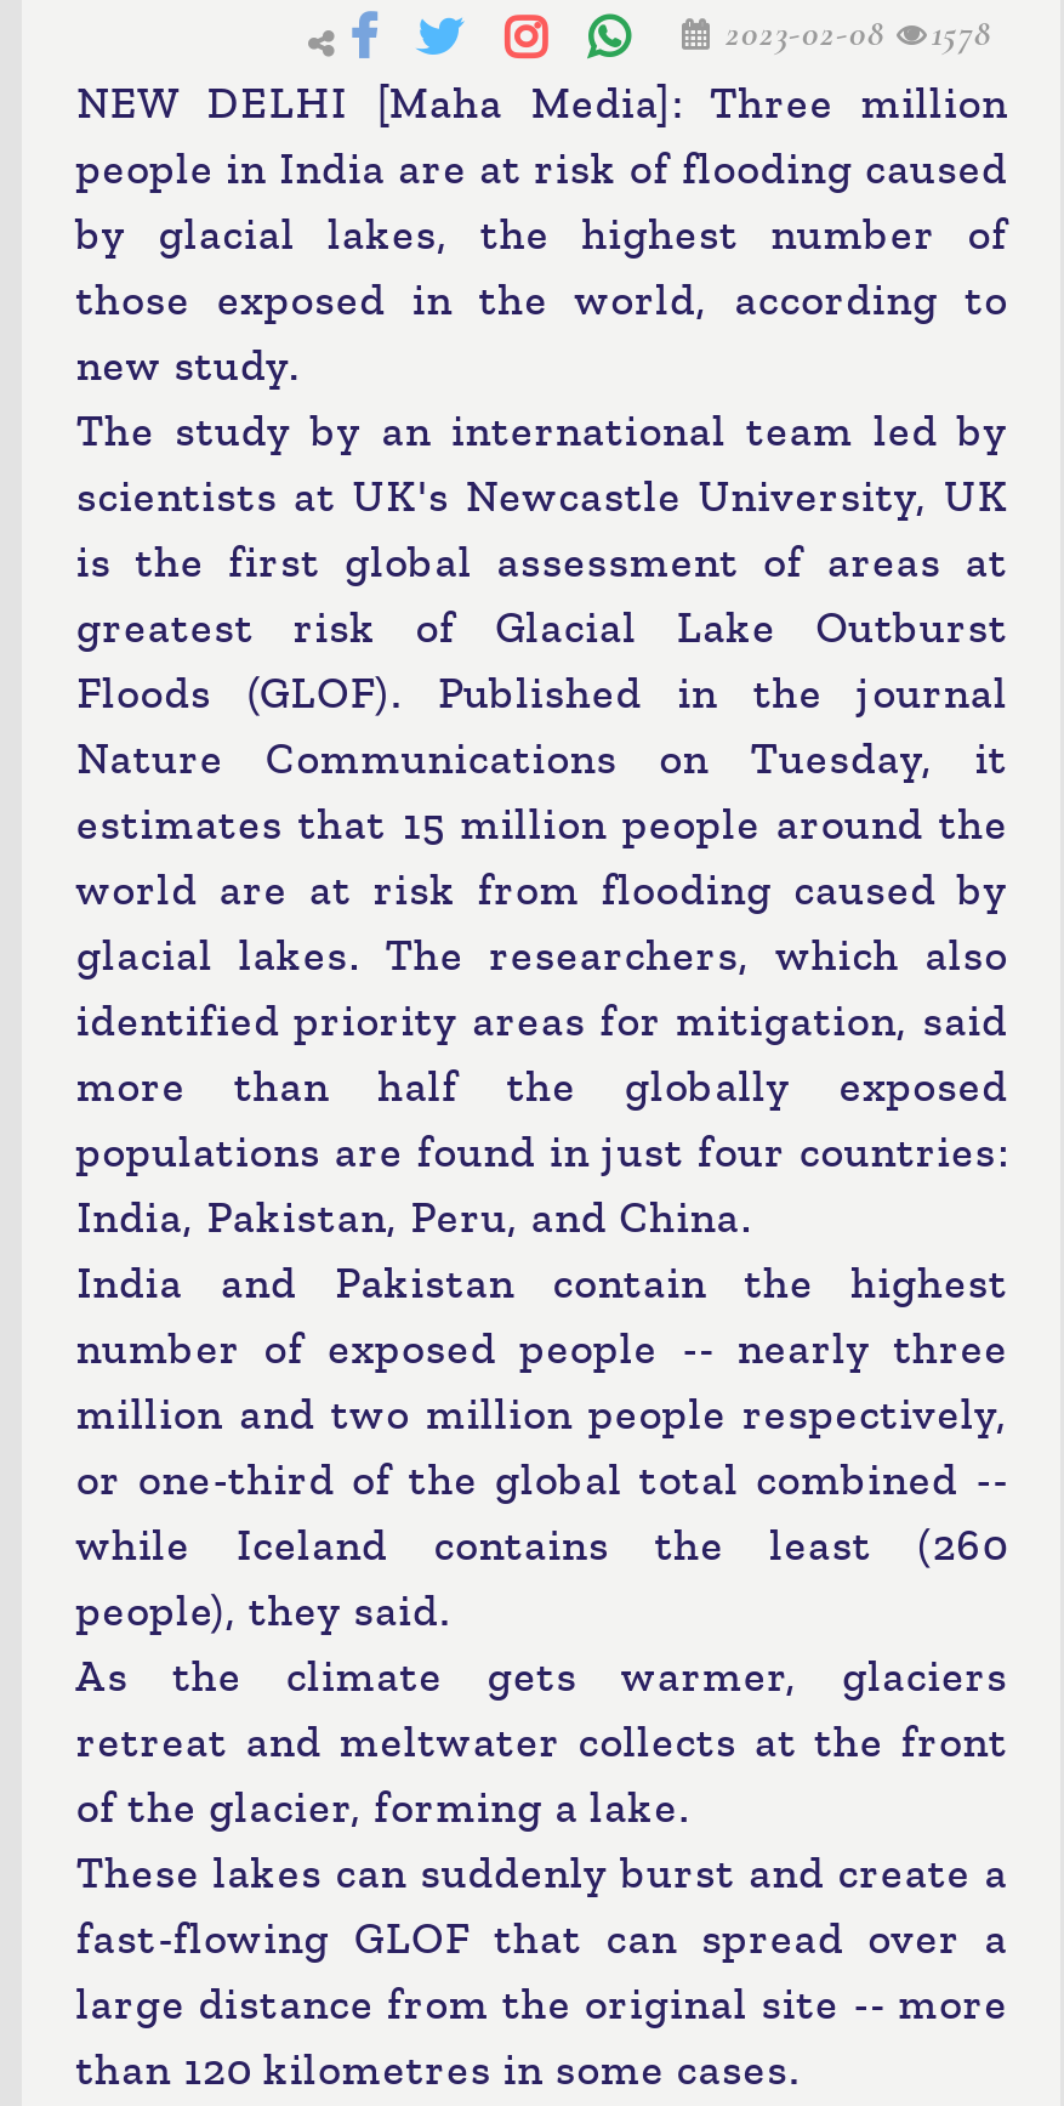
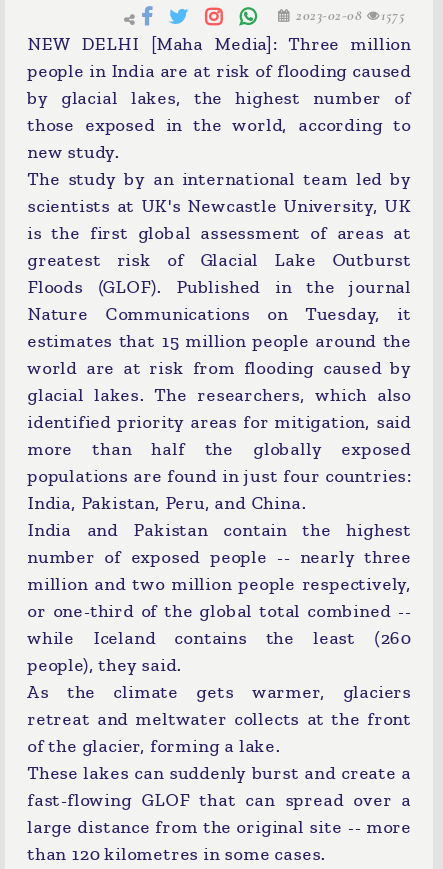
[715,11,992,55] 2023-02-08 1578 -> [291,6,405,24] 2023-02-08 1575

